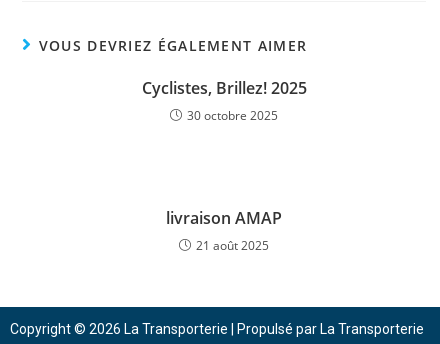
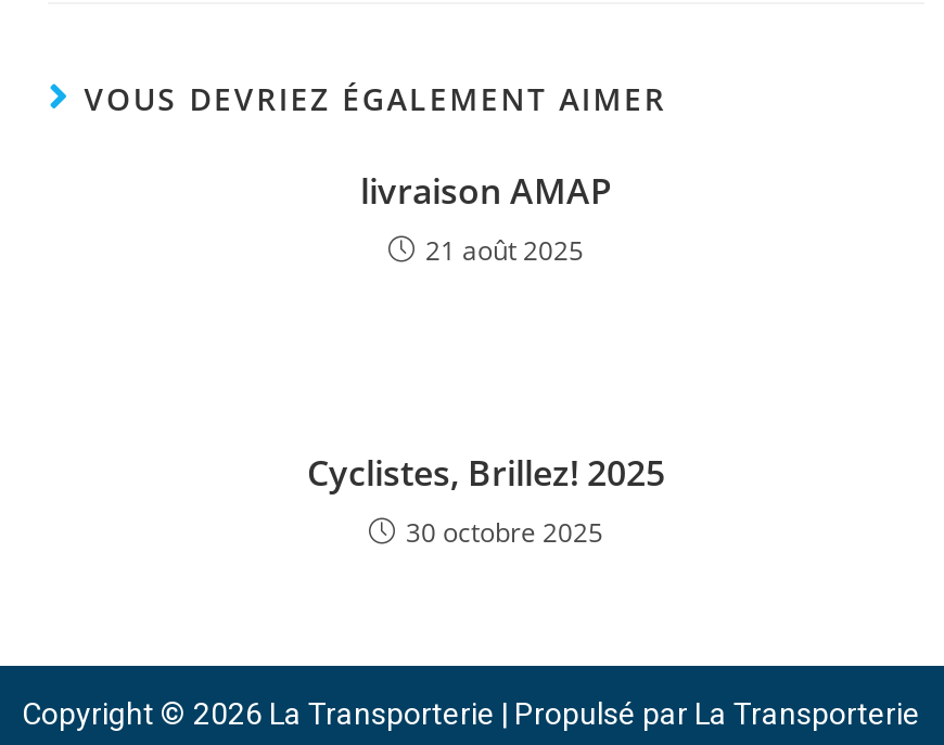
moved [141,77,306,124] -> [307,448,665,550]: Cyclistes, Brillez! 2025 | 30 octobre 2025
moved [166,207,282,254] -> [360,166,612,268]: livraison AMAP | 21 août 2025

